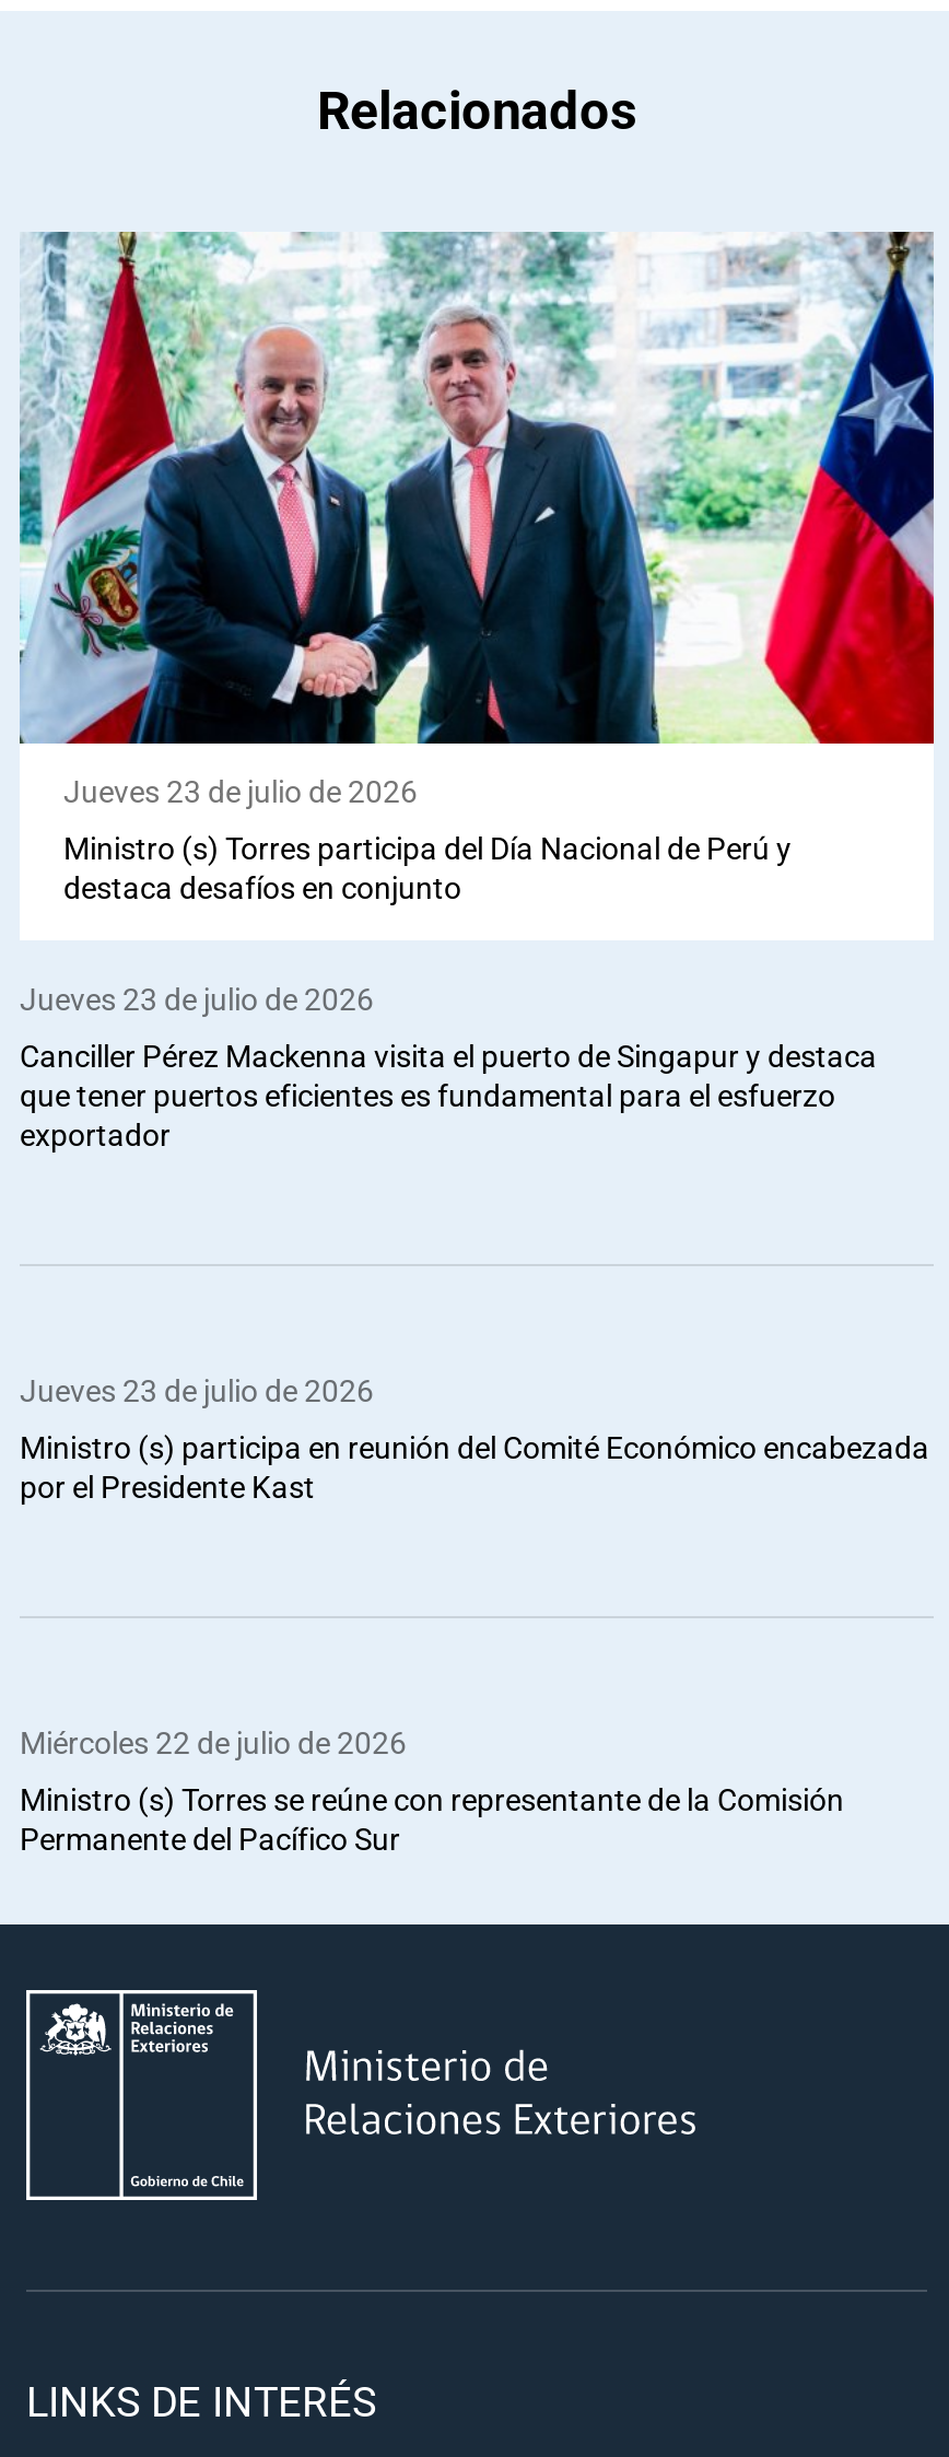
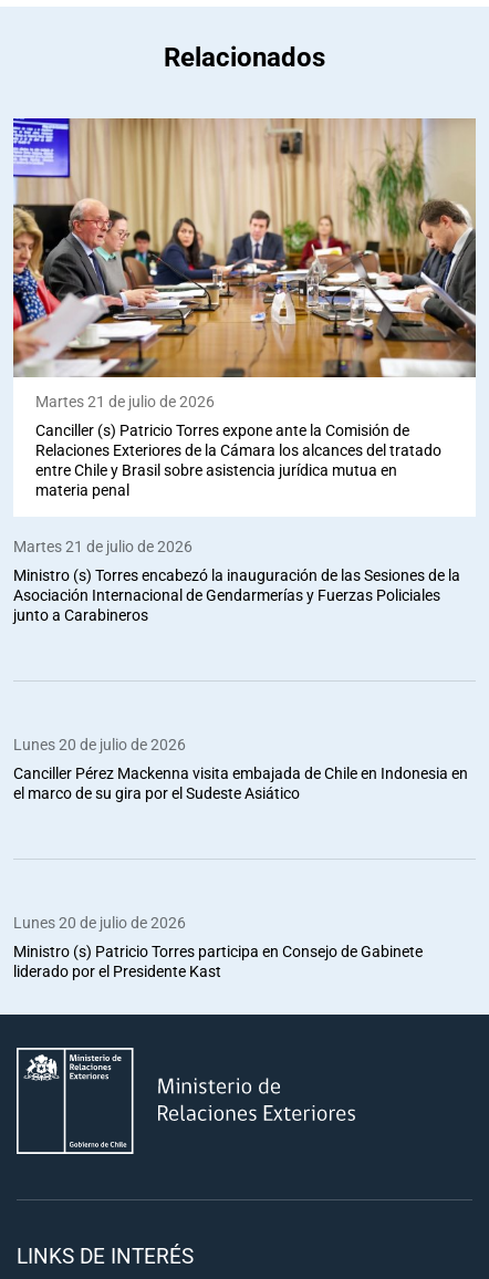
[17,230,936,907] [image] | Jueves 23 de julio de 2026 | Ministro (s) Torres participa del Día Nacional de Perú y | destaca desafíos en conjunto -> [12,117,477,500] [image] | Martes 21 de julio de 2026 | Canciller (s) Patricio Torres expone ante la Comisión de | Relaciones Exteriores de la Cámara los alcances del tratado | entre Chile y Brasil sobre asistencia jurídica mutua en | materia penal
[20,977,877,1154] Jueves 23 de julio de 2026 | Canciller Pérez Mackenna visita el puerto de Singapur y destaca | que tener puertos eficientes es fundamental para el esfuerzo | exportador -> [13,535,460,625] Martes 21 de julio de 2026 | Ministro (s) Torres encabezó la inauguración de las Sesiones de la | Asociación Internacional de Gendarmerías y Fuerzas Policiales | junto a Carabineros
[20,1368,929,1506] Jueves 23 de julio de 2026 | Ministro (s) participa en reunión del Comité Económico encabezada | por el Presidente Kast -> [13,733,468,803] Lunes 20 de julio de 2026 | Canciller Pérez Mackenna visita embajada de Chile en Indonesia en | el marco de su gira por el Sudeste Asiático
[20,1720,844,1858] Miércoles 22 de julio de 2026 | Ministro (s) Torres se reúne con representante de la Comisión | Permanente del Pacífico Sur -> [13,911,423,981] Lunes 20 de julio de 2026 | Ministro (s) Patricio Torres participa en Consejo de Gabinete | liderado por el Presidente Kast

